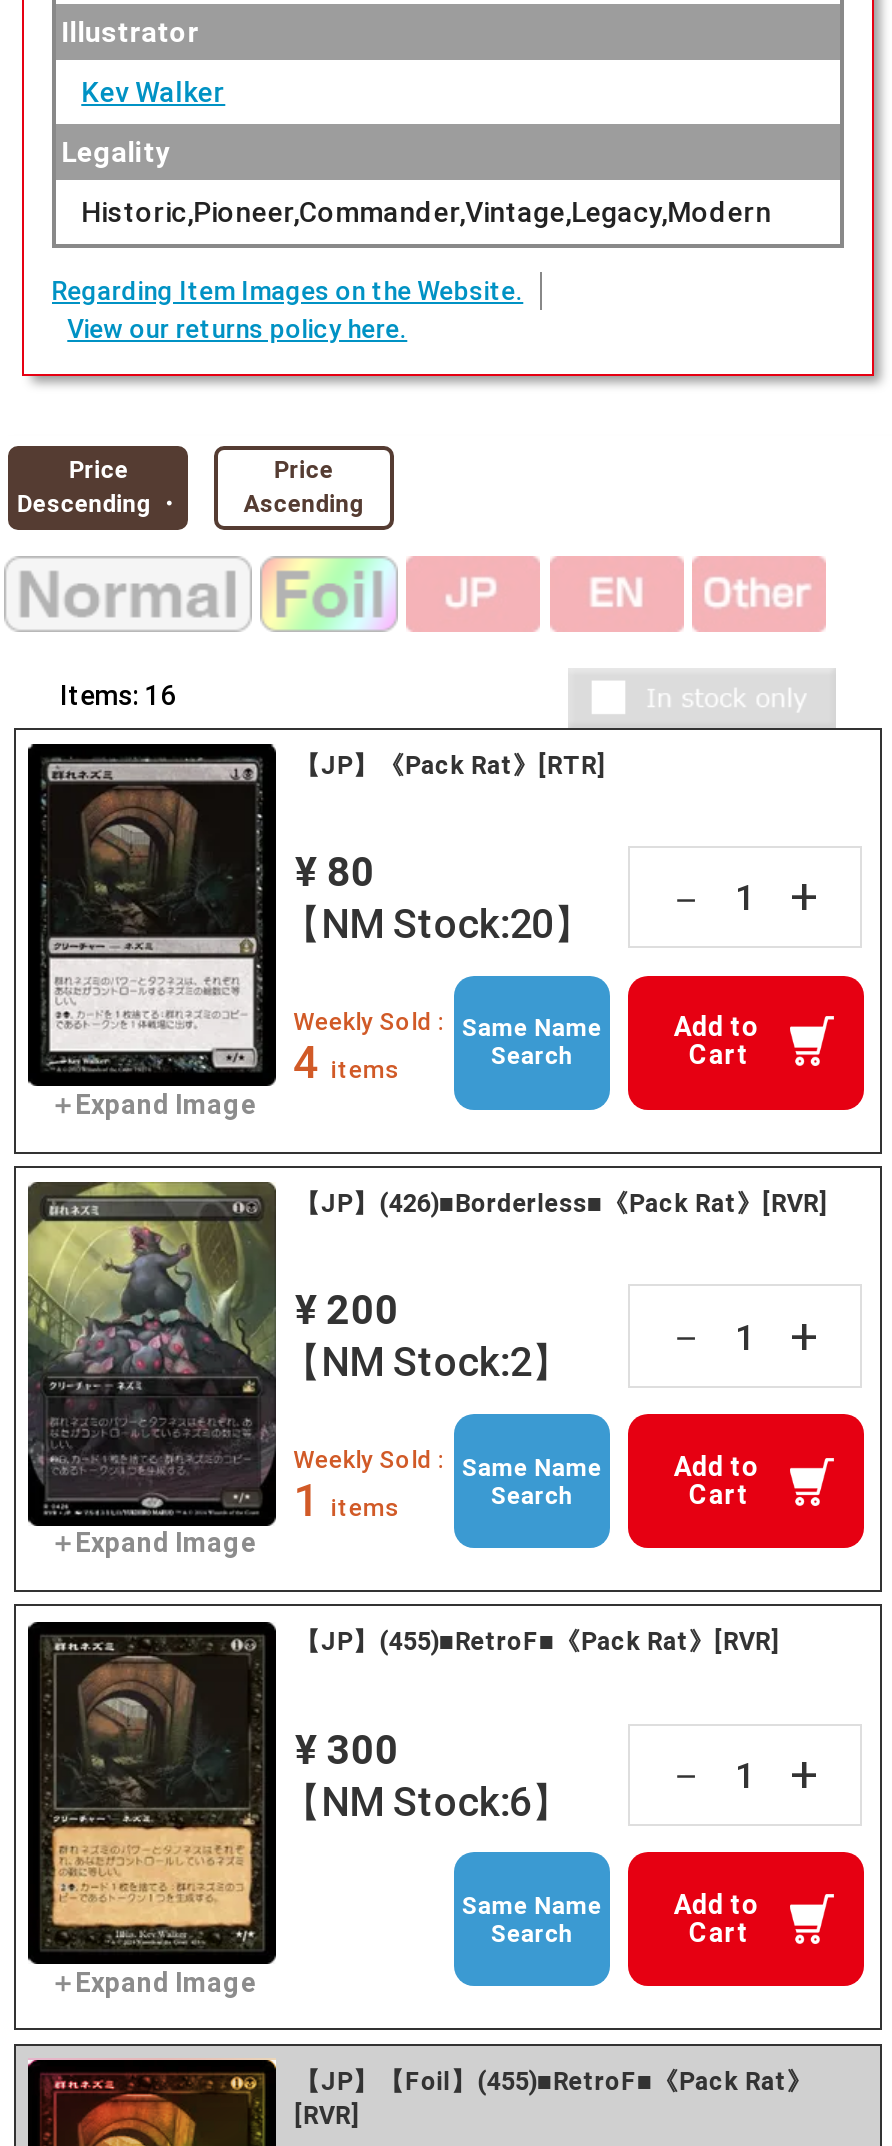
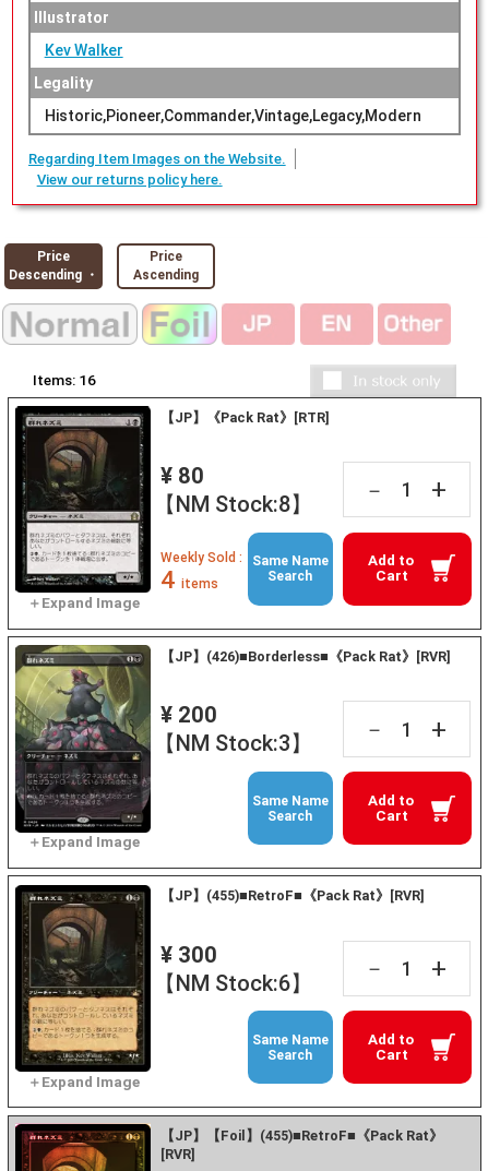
[281,900,593,948] 【NM Stock:20】 -> [153,491,312,518] 【NM Stock:8】
[281,1339,571,1387] 【NM Stock:2】 -> [153,731,312,757] 【NM Stock:3】
[293,1447,443,1527] Weekly Sold : | 1 items -> none

